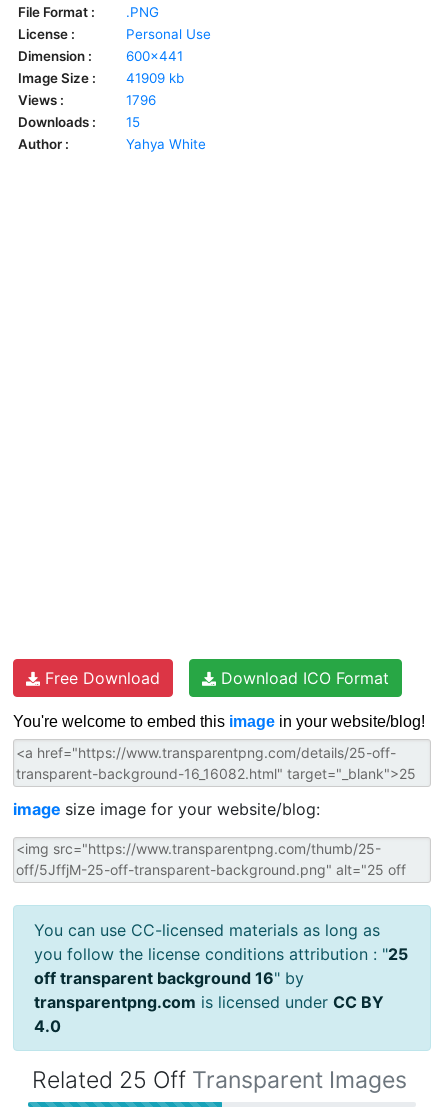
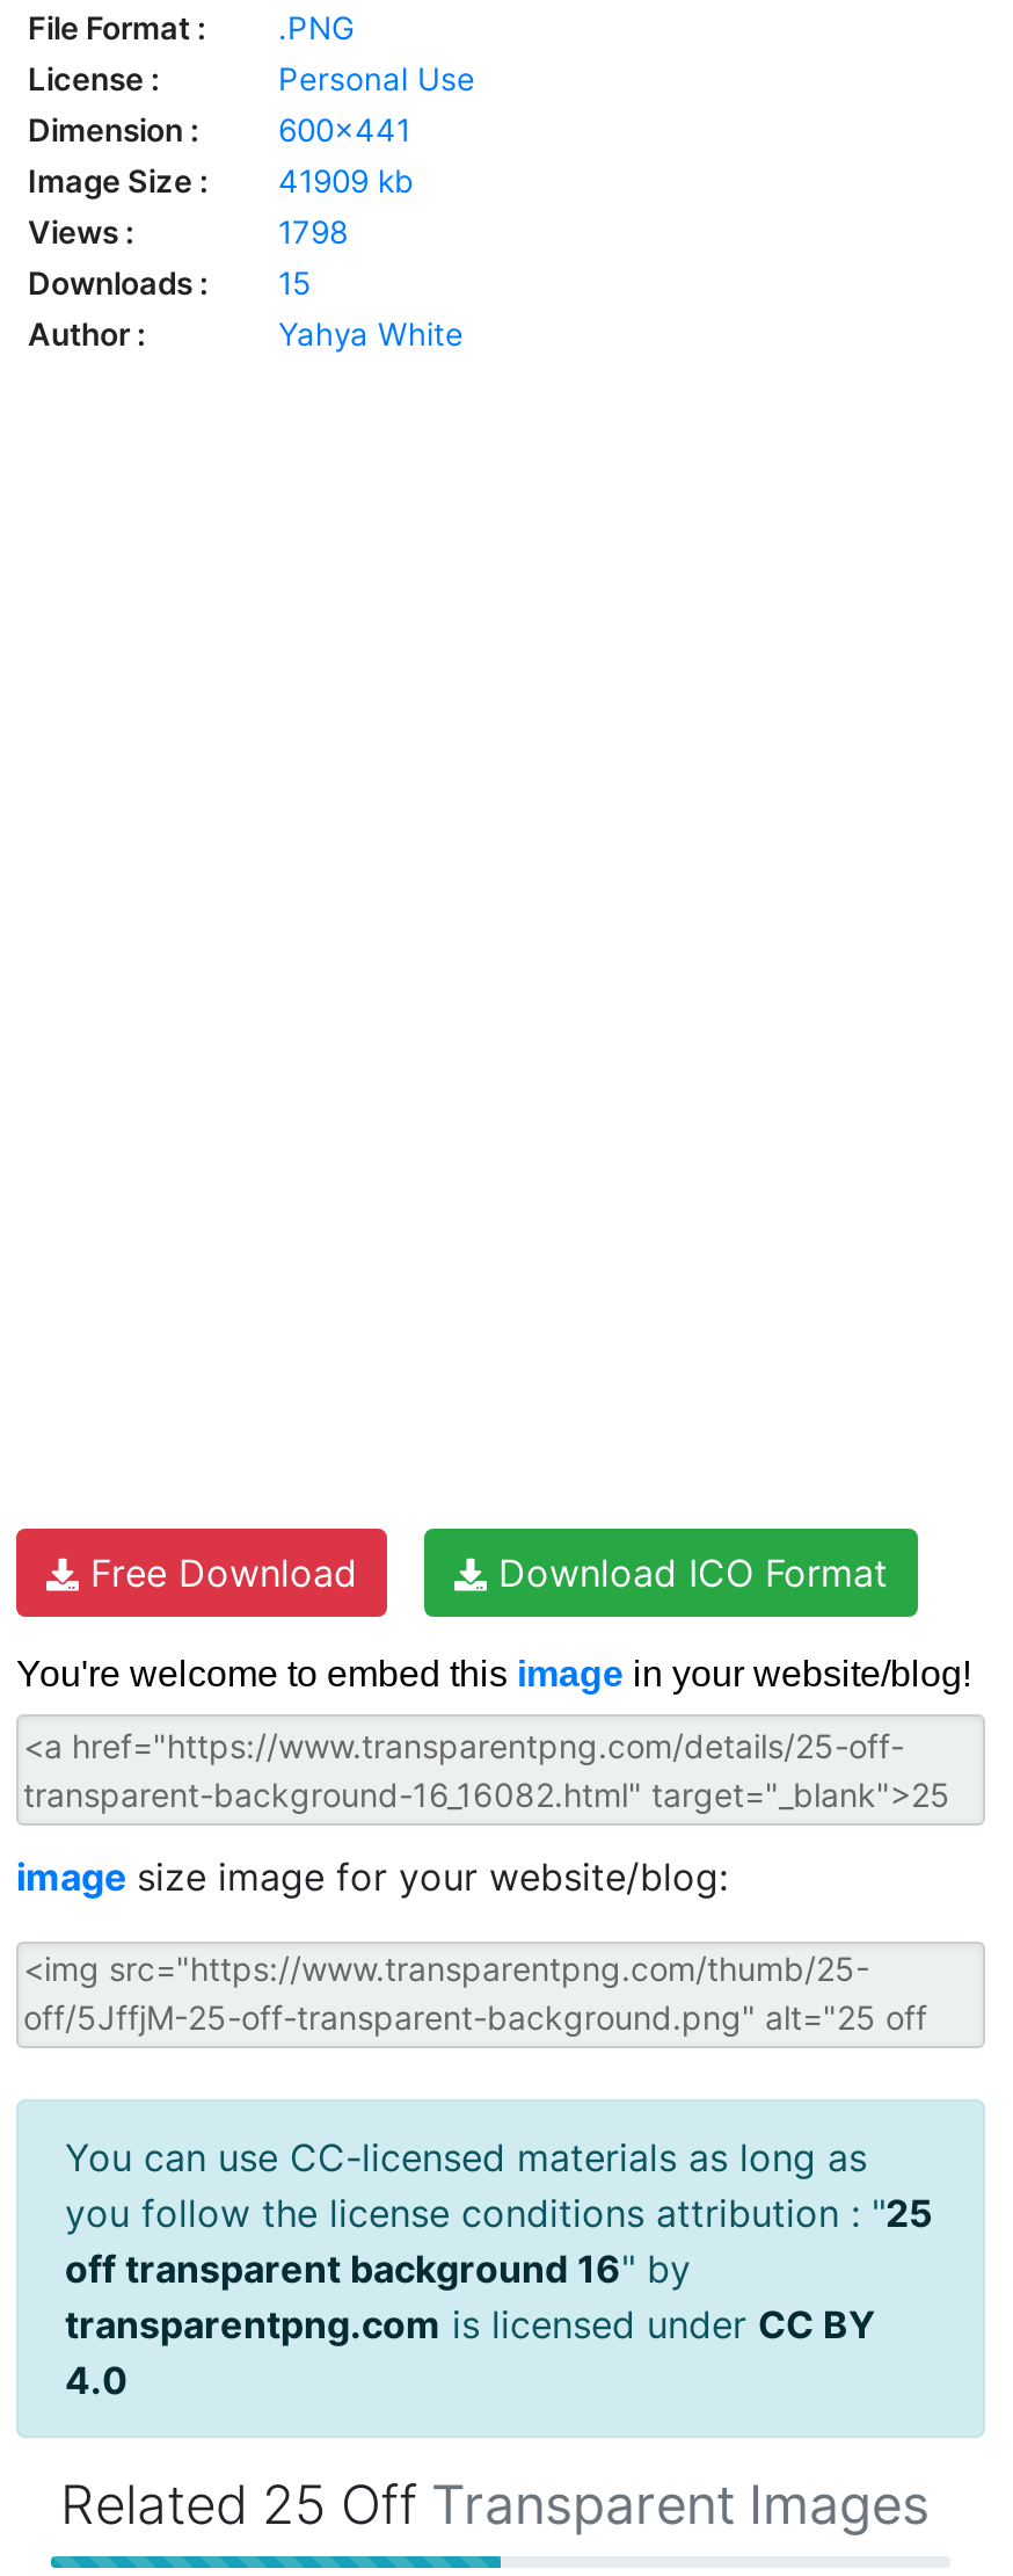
[126,92,156,108] 1796 -> [278,214,348,251] 1798

